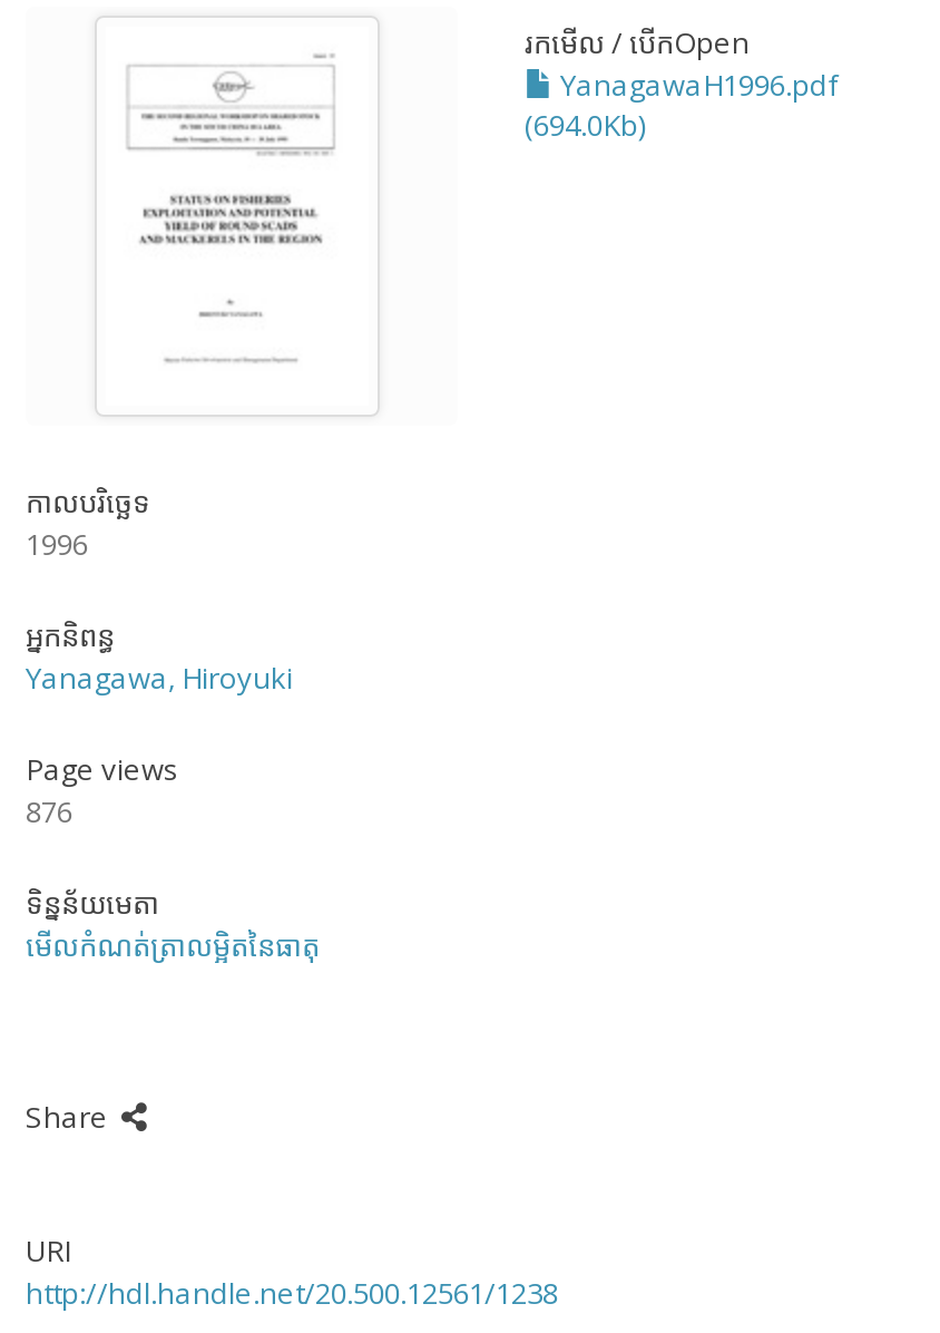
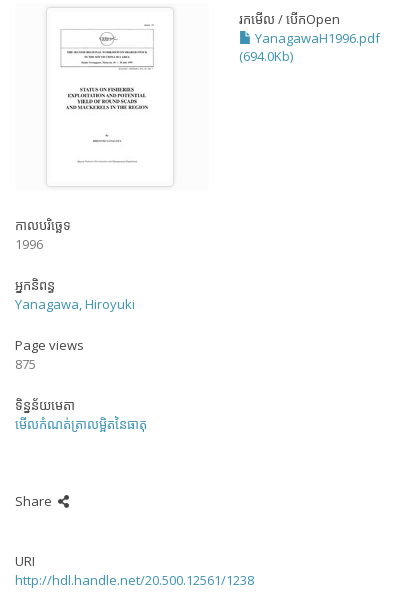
[26,791,72,831] 876 -> [15,355,36,373] 875

